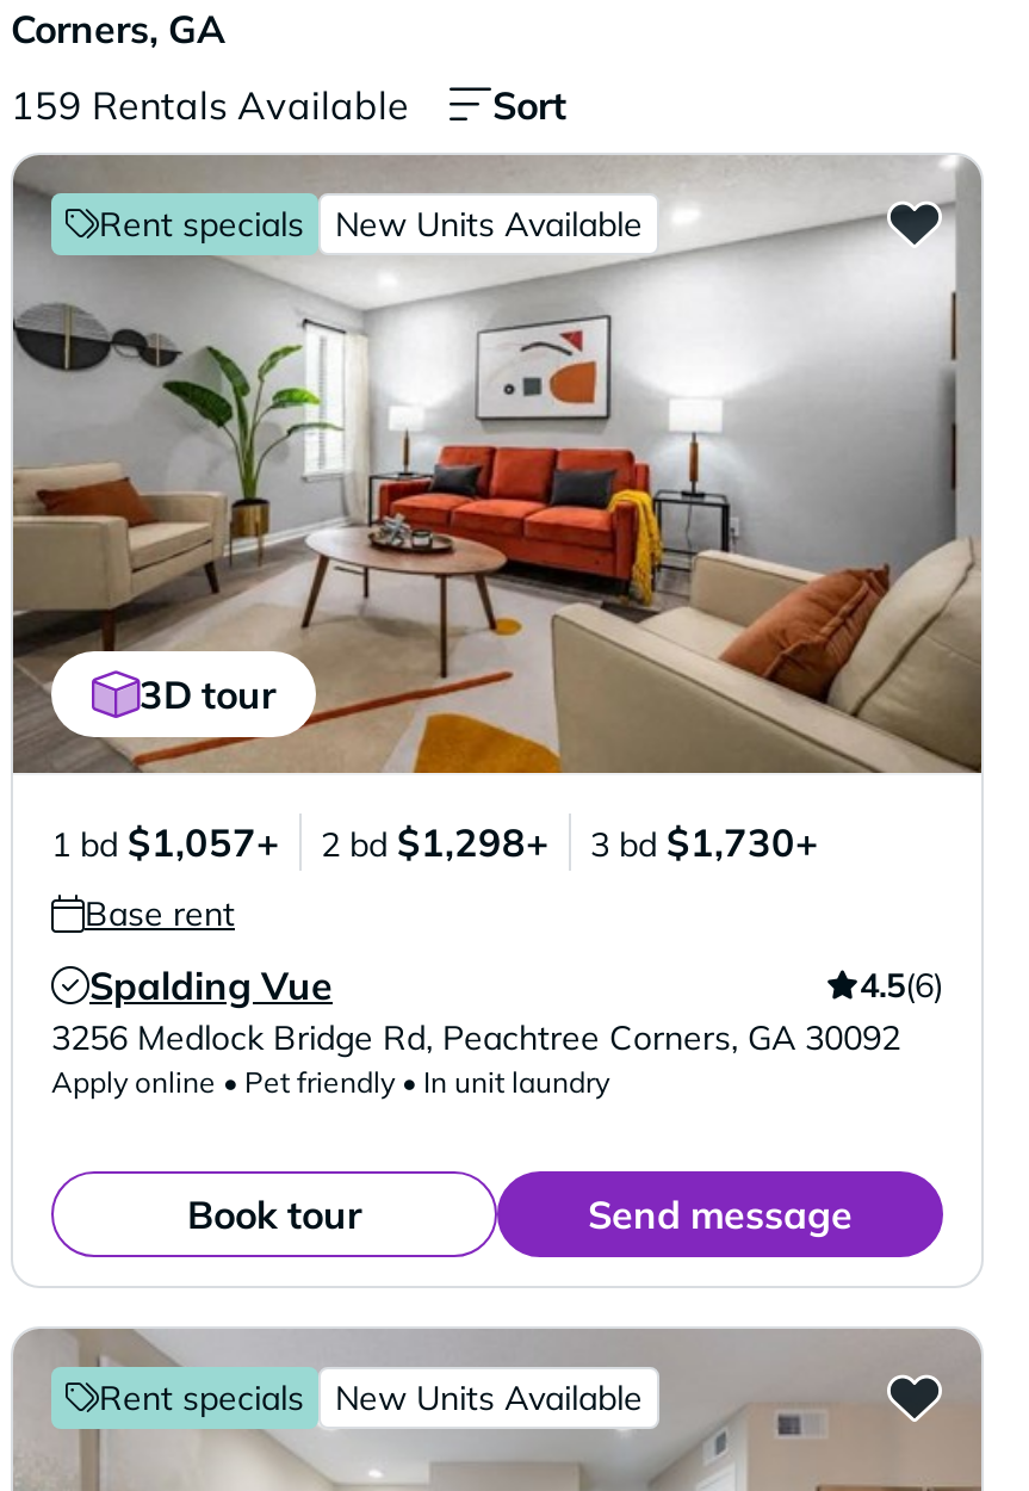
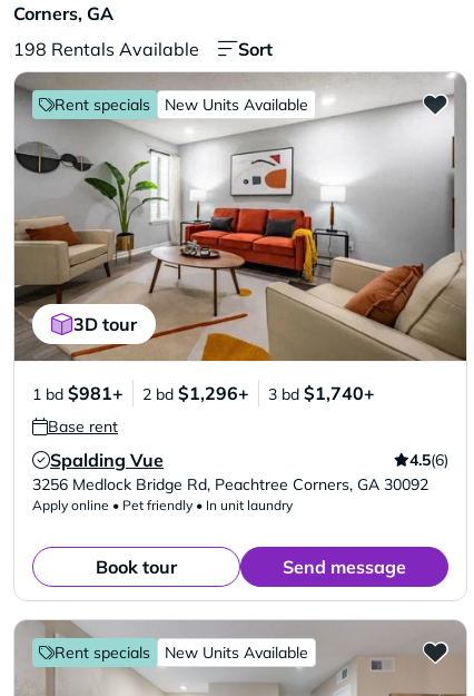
[11,81,409,129] 159 Rentals Available -> [13,38,199,60] 198 Rentals Available
[51,818,280,866] 1 bd $1,057+ -> [32,382,124,404] 1 bd $981+
[321,818,550,866] 2 bd $1,298+ -> [142,382,249,404] 2 bd $1,296+
[590,818,819,866] 3 bd $1,730+ -> [268,382,375,404] 3 bd $1,740+

